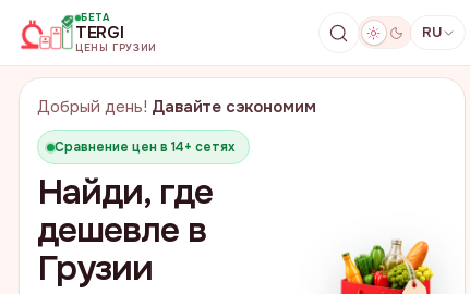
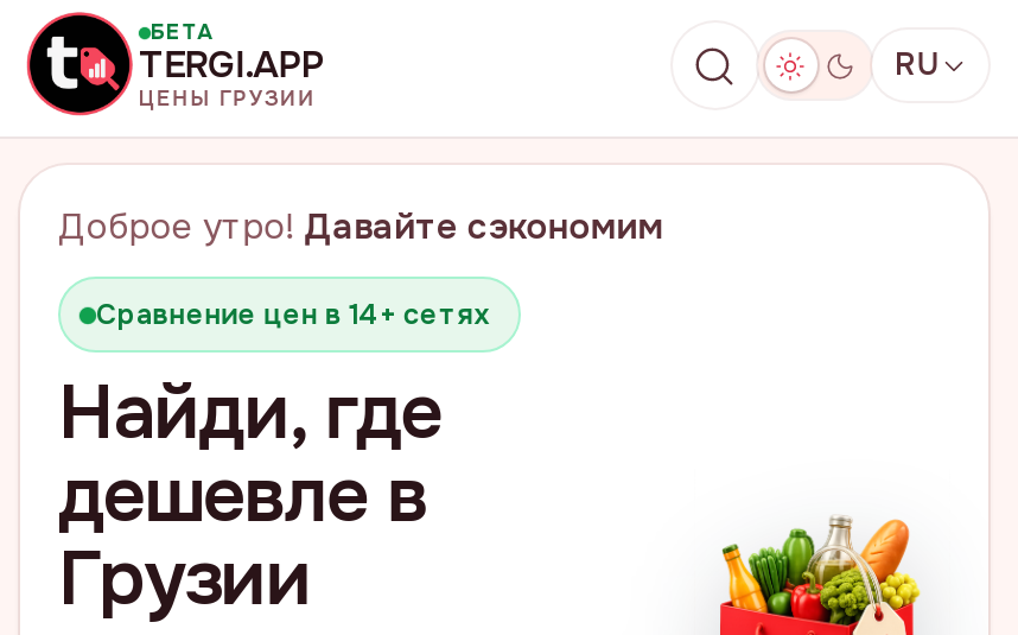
[20,9,124,56] [image] | TERGI -> [25,11,324,118] [image] | TERGI.APP
[37,96,316,118] Добрый день! Давайте сэкономим -> [58,203,663,250] Доброе утро! Давайте сэкономим

